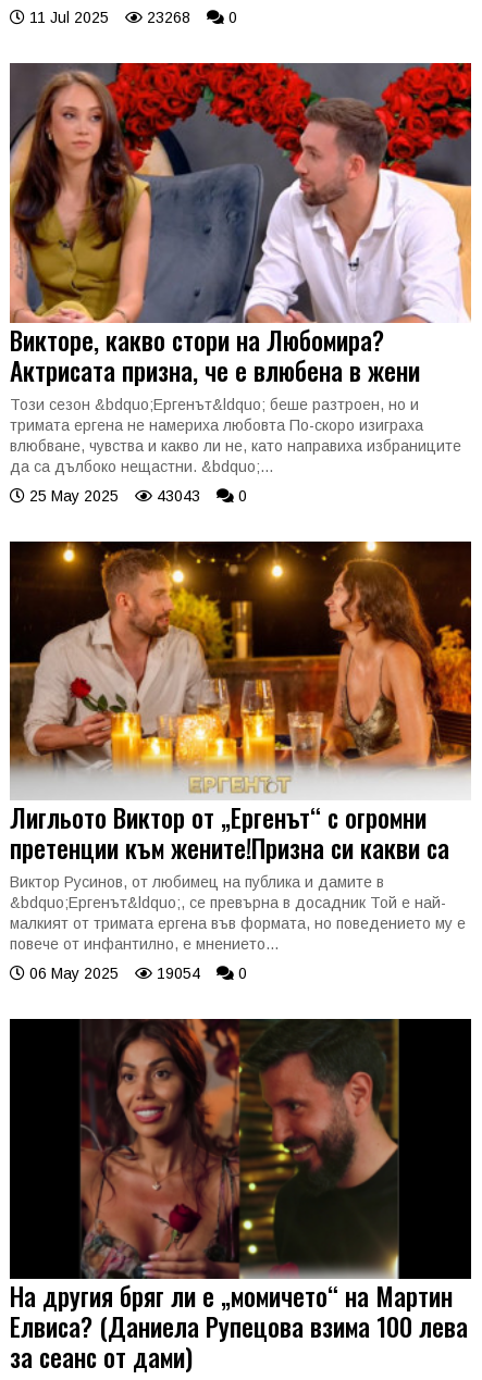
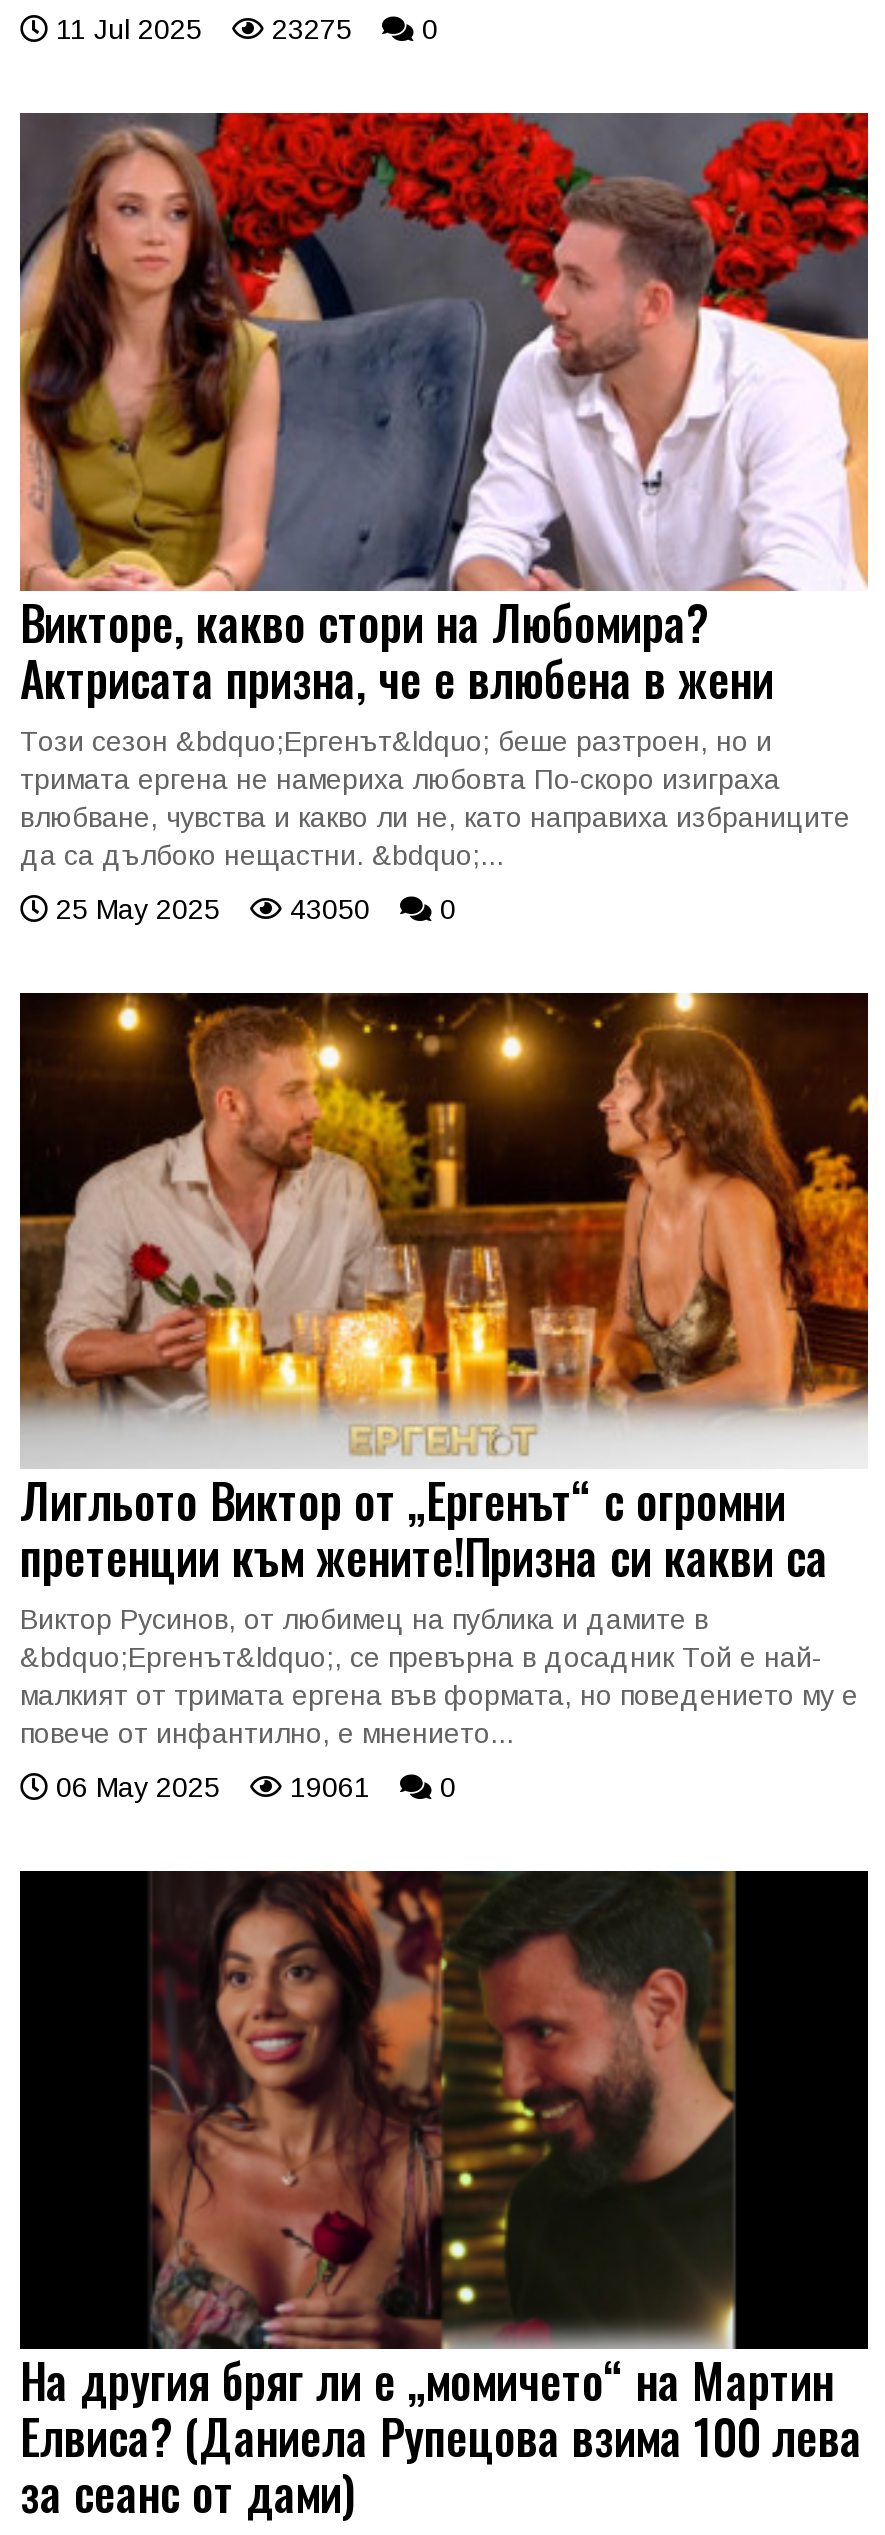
[25,9,237,26] 11 Jul 2025 23268 0 -> [48,13,438,45] 11 Jul 2025 23275 0
[25,487,247,504] 25 May 2025 43043 0 -> [48,892,456,924] 25 May 2025 43050 0
[25,965,247,982] 06 May 2025 19054 0 -> [48,1771,456,1803] 06 May 2025 19061 0

